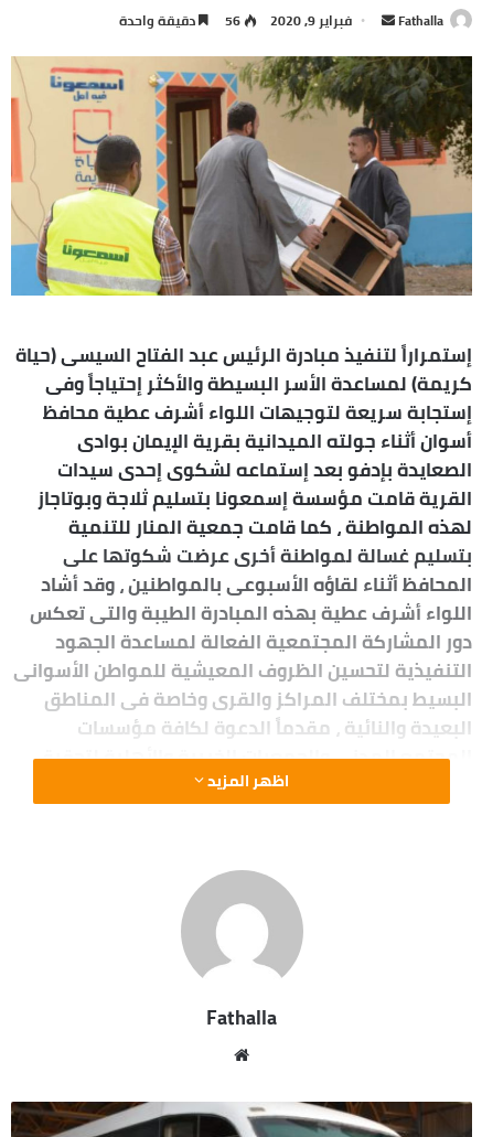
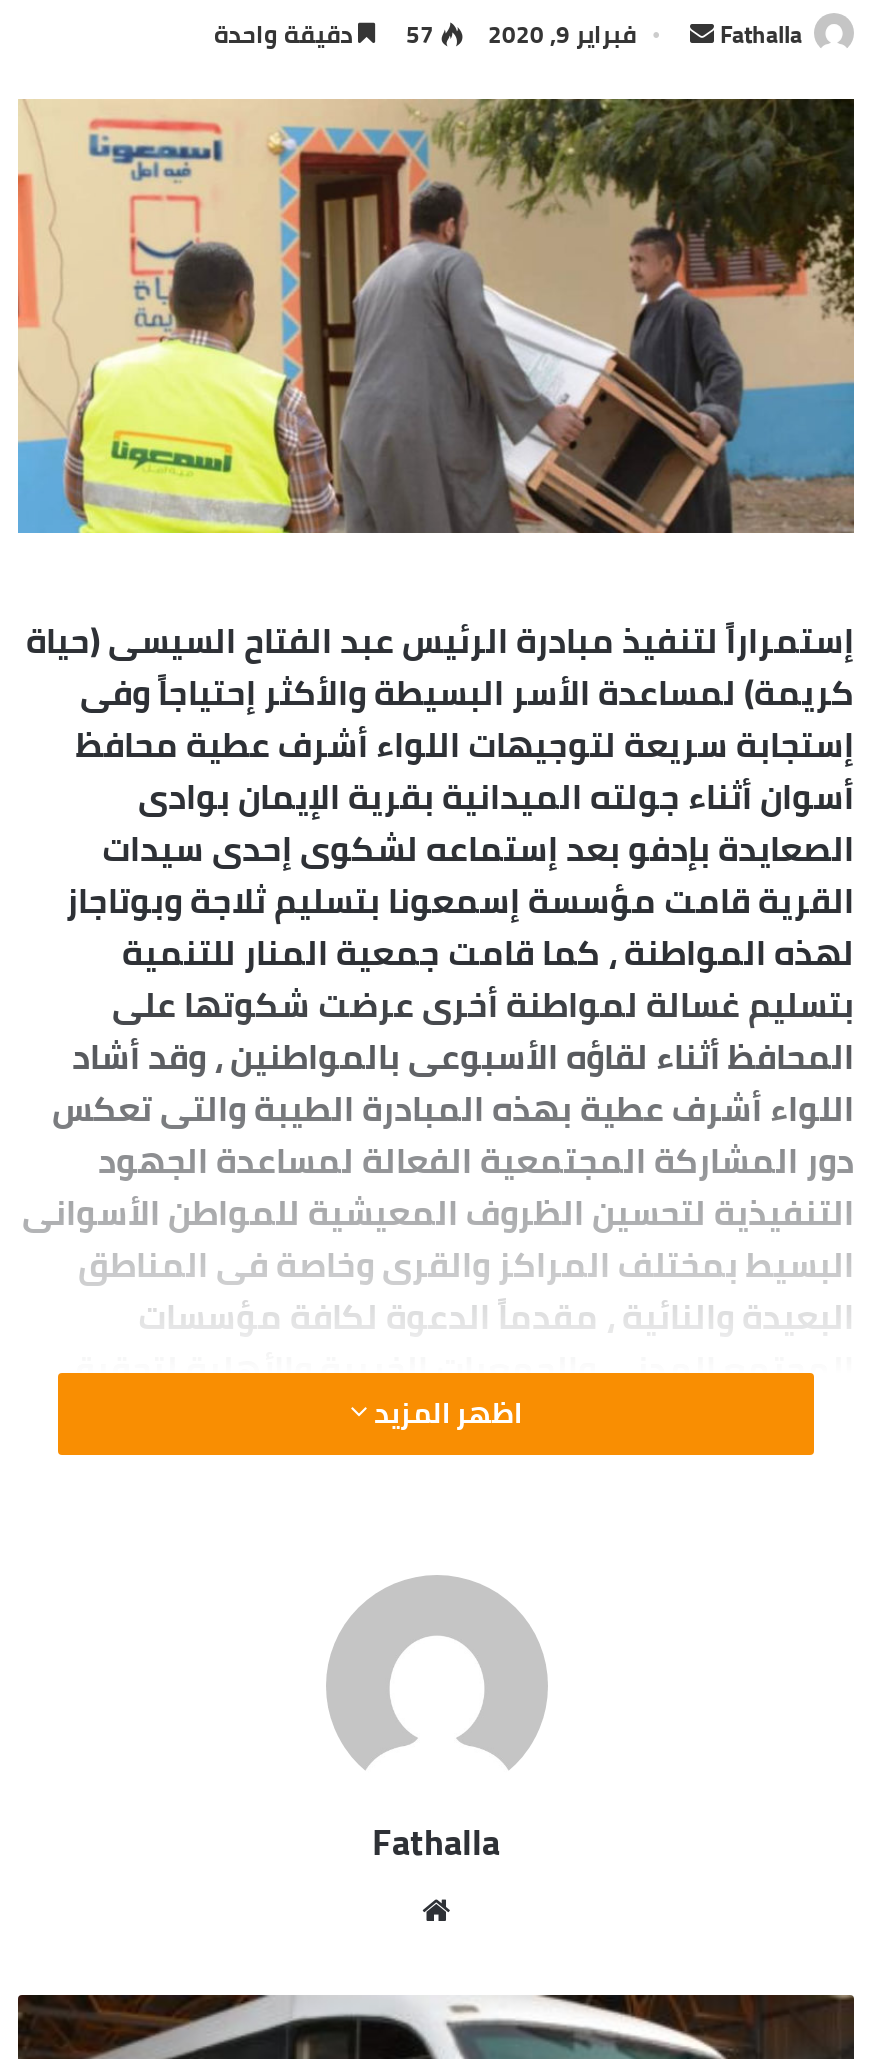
[119,8,240,33] 56 دقيقة واحدة -> [214,11,434,57] 57 دقيقة واحدة

